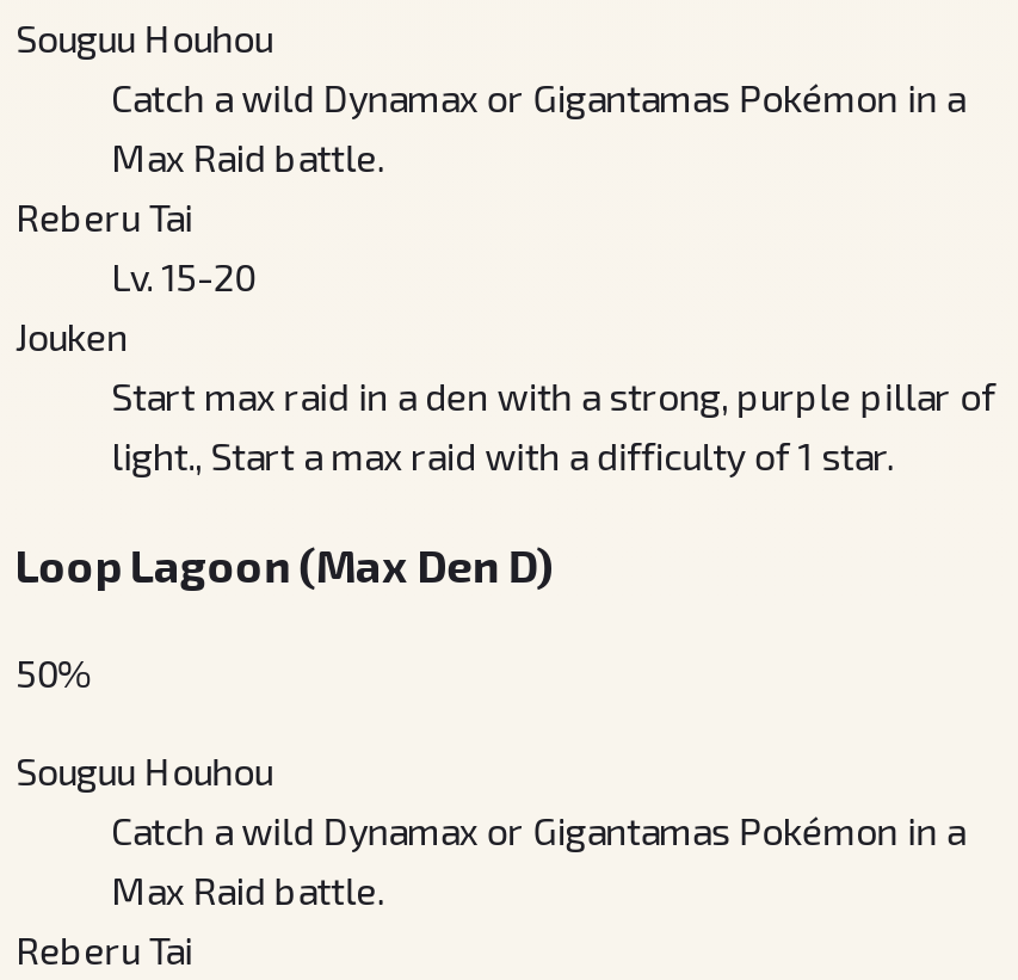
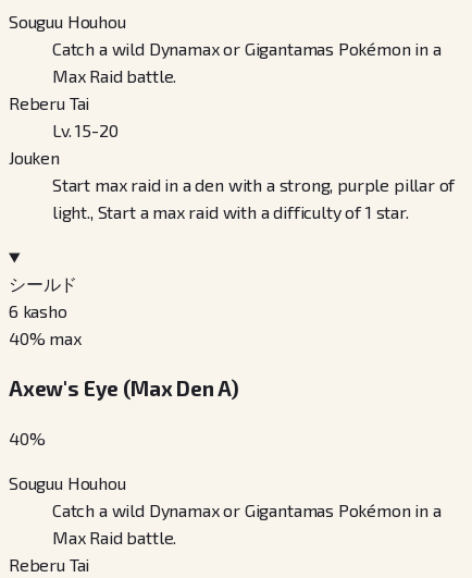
[16,536,553,695] Loop Lagoon (Max Den D) | 50% -> [9,273,239,448] シールド | 6 kasho | 40% max | Axew's Eye (Max Den A) | 40%

